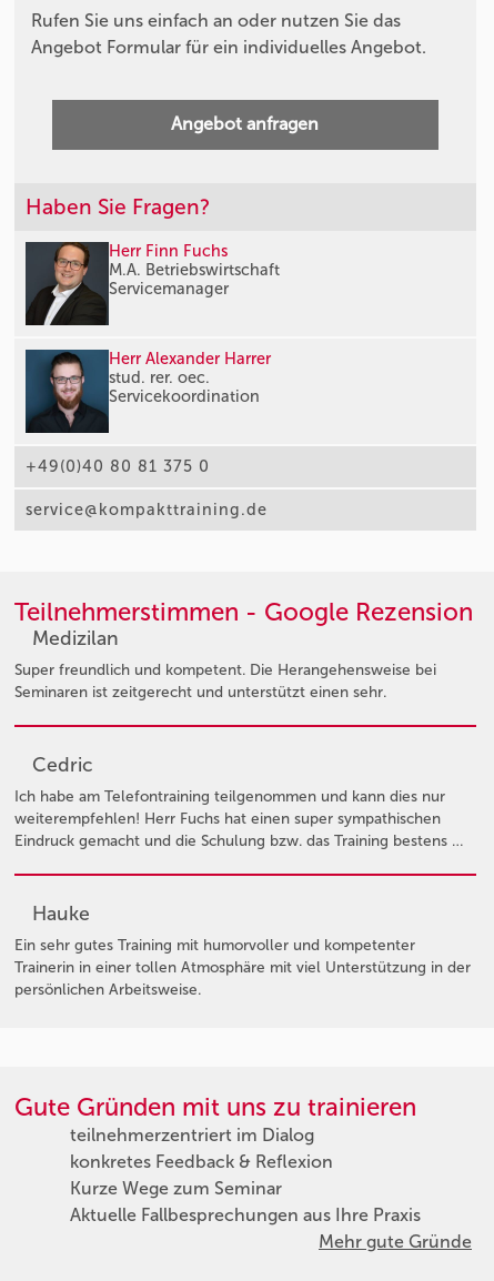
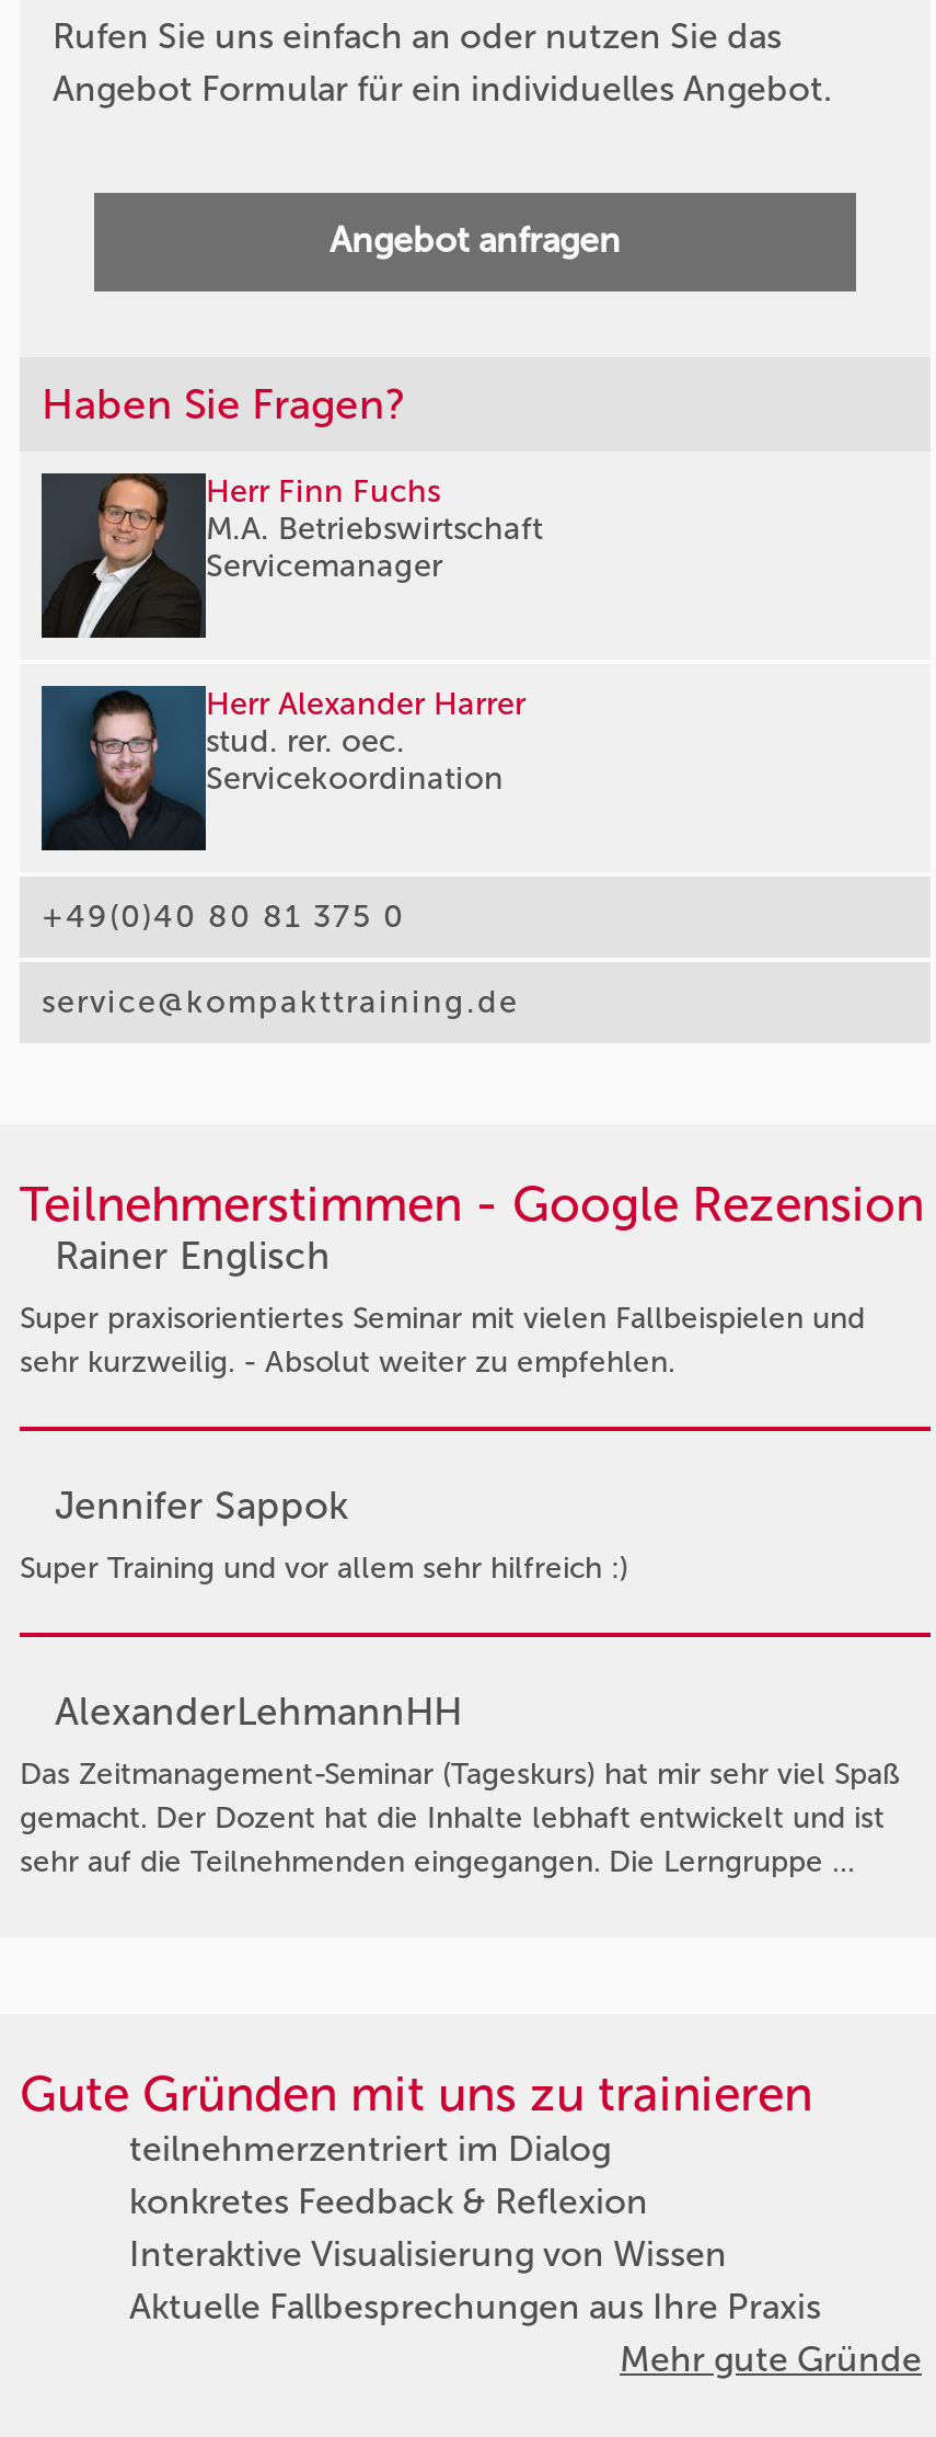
[14,626,436,701] Medizilan | Super freundlich und kompetent. Die Herangehensweise bei | Seminaren ist zeitgerecht und unterstützt einen sehr. -> [20,1231,865,1380] Rainer Englisch | Super praxisorientiertes Seminar mit vielen Fallbeispielen und | sehr kurzweilig. - Absolut weiter zu empfehlen.
[14,752,463,850] Cedric | Ich habe am Telefontraining teilgenommen und kann dies nur | weiterempfehlen! Herr Fuchs hat einen super sympathischen | Eindruck gemacht und die Schulung bzw. das Training bestens … -> [20,1481,628,1586] Jennifer Sappok | Super Training und vor allem sehr hilfreich :)
[14,901,471,999] Hauke | Ein sehr gutes Training mit humorvoller und kompetenter | Trainerin in einer tollen Atmosphäre mit viel Unterstützung in der | persönlichen Arbeitsweise. -> [20,1687,900,1880] AlexanderLehmannHH | Das Zeitmanagement-Seminar (Tageskurs) hat mir sehr viel Spaß | gemacht. Der Dozent hat die Inhalte lebhaft entwickelt und ist | sehr auf die Teilnehmenden eingegangen. Die Lerngruppe …
[70,1178,282,1199] Kurze Wege zum Seminar -> [129,2233,727,2275] Interaktive Visualisierung von Wissen

